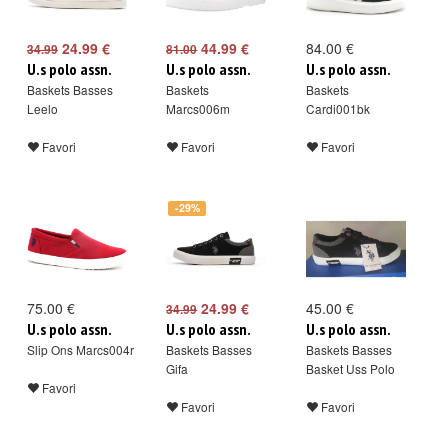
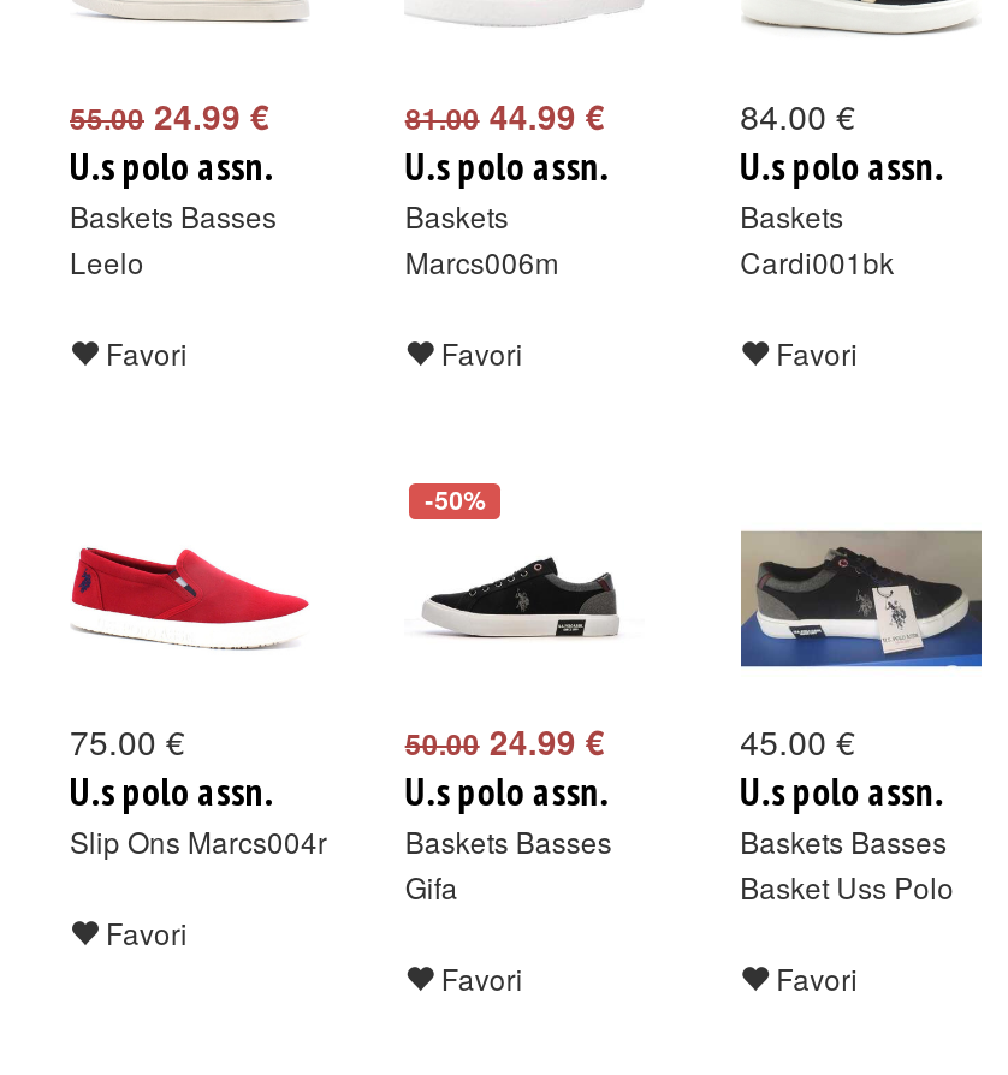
[27,38,110,58] 34.99 24.99 € -> [70,91,269,139] 55.00 24.99 €
[175,200,200,215] -29% -> [425,481,485,517] -50%
[166,298,249,318] 34.99 24.99 € -> [405,717,605,765] 50.00 24.99 €

